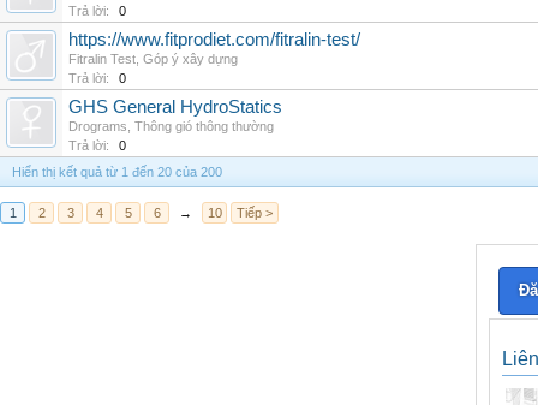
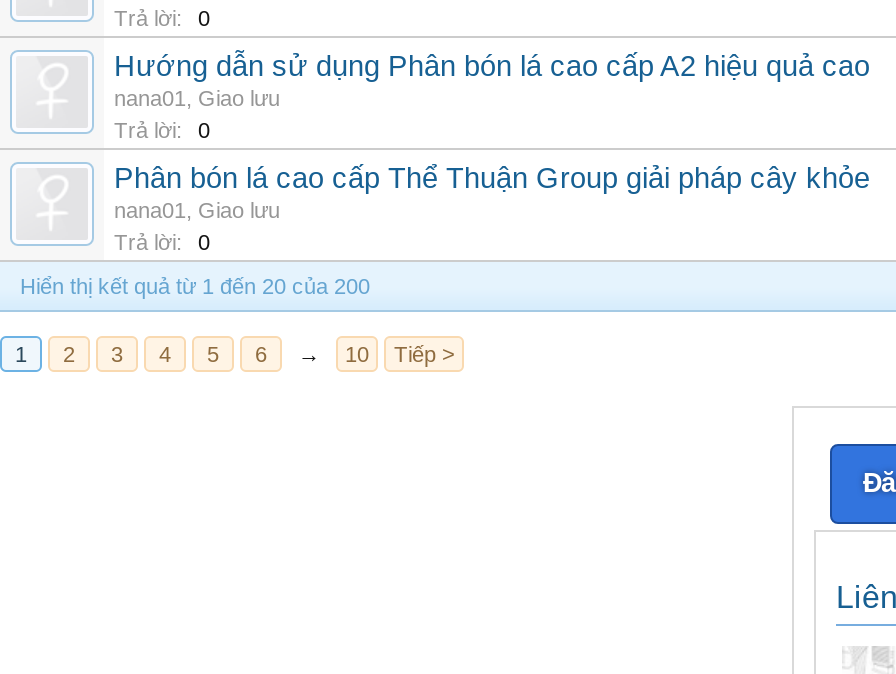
[68,30,360,66] https://www.fitprodiet.com/fitralin-test/ | Fitralin Test, Góp ý xây dựng -> [114,50,870,110] Hướng dẫn sử dụng Phân bón lá cao cấp A2 hiệu quả cao | nana01, Giao lưu
[68,97,282,133] GHS General HydroStatics | Drograms, Thông gió thông thường -> [114,162,870,222] Phân bón lá cao cấp Thể Thuận Group giải pháp cây khỏe | nana01, Giao lưu

